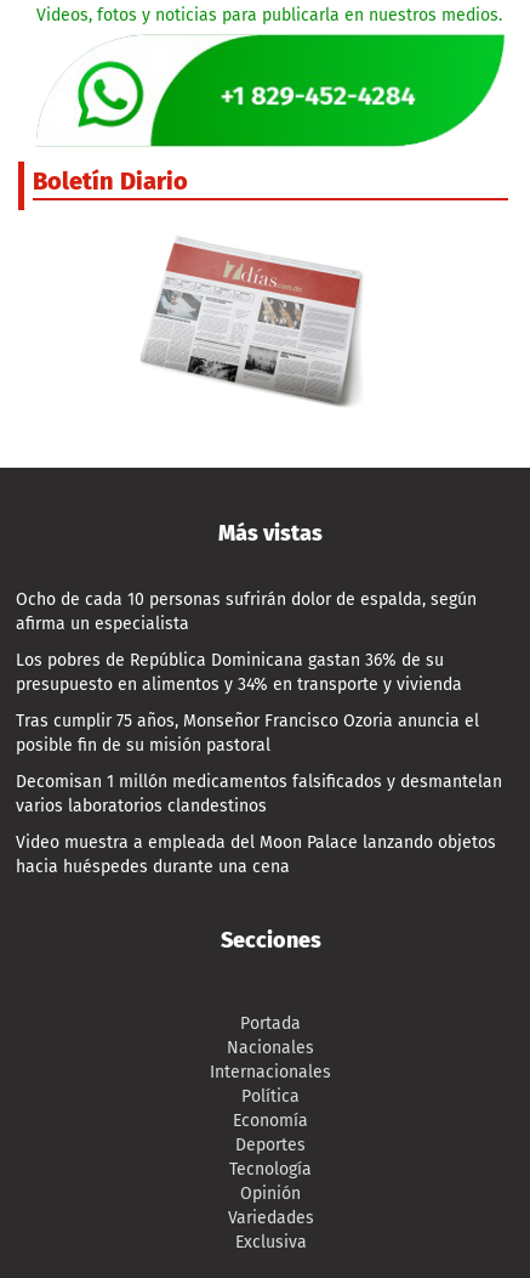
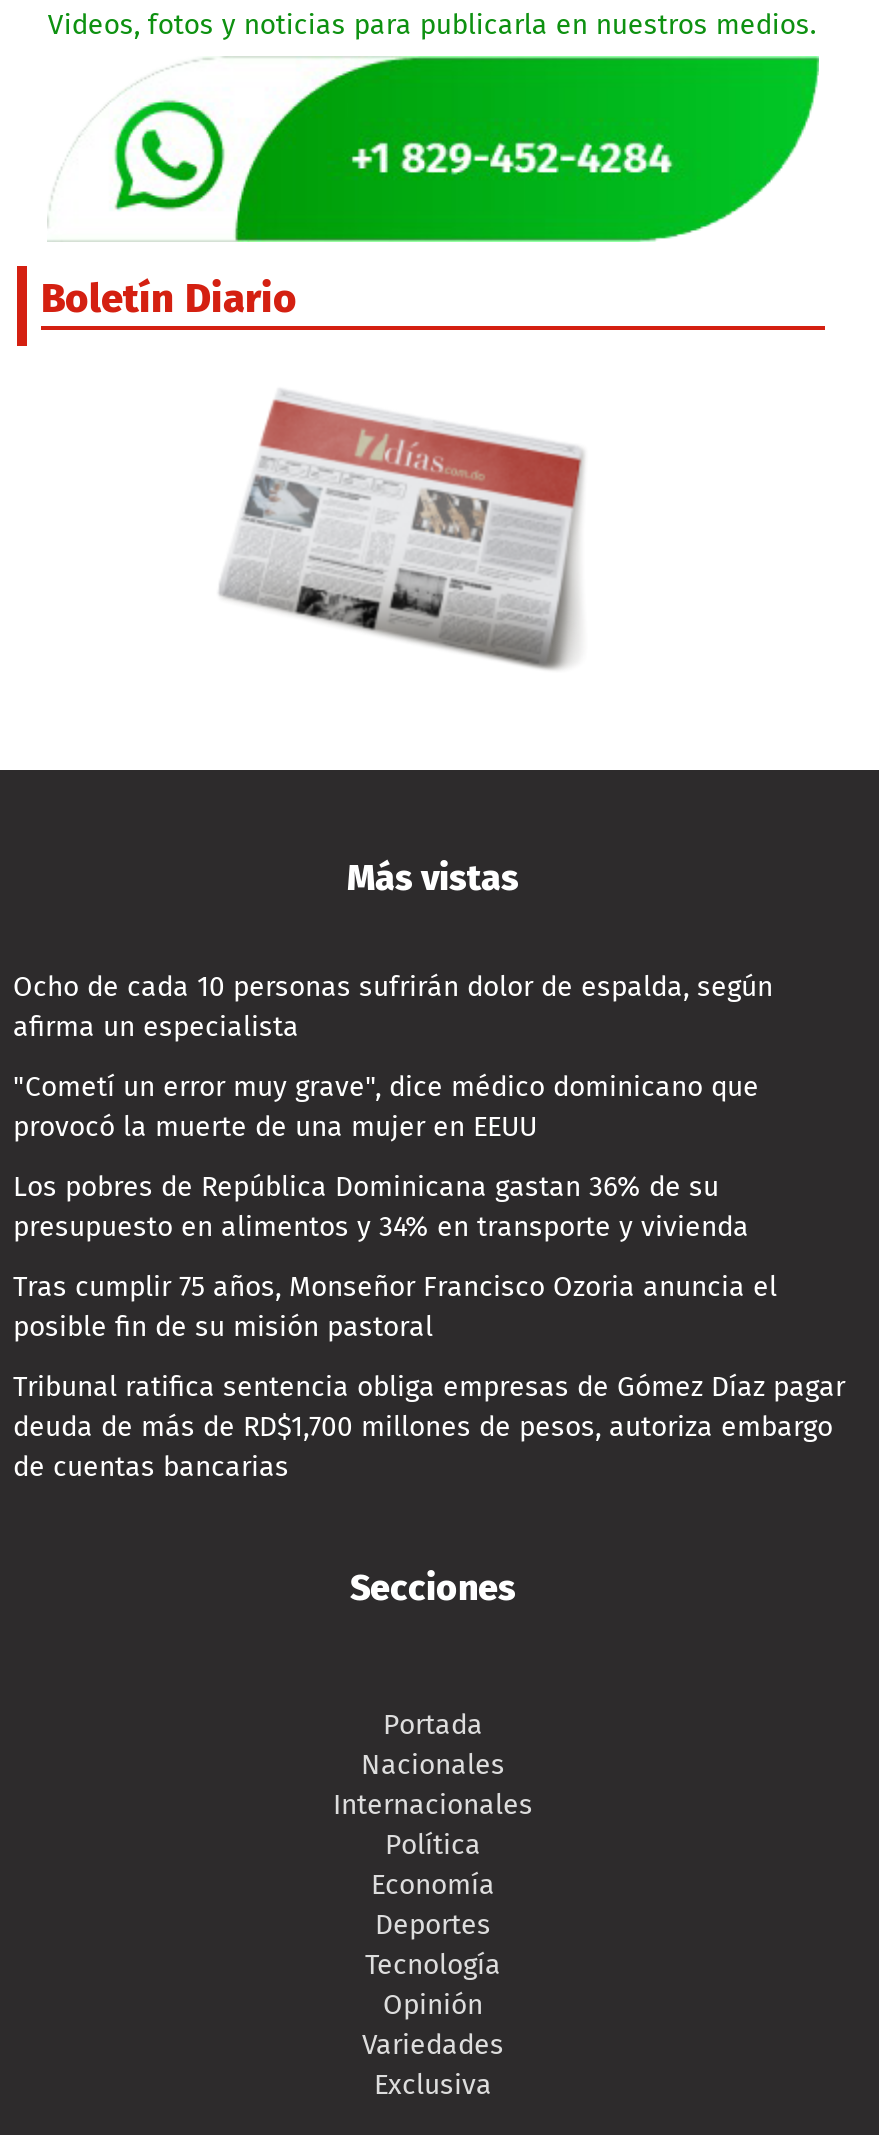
none -> [13,1071,759,1145] "Cometí un error muy grave", dice médico dominicano que | provocó la muerte de una mujer en EEUU
moved [16,650,479,756] -> [13,1171,777,1345]: Los pobres de República Dominicana gastan 36% de su | presupuesto en alimentos y 34% en transporte y vivienda | Tras cumplir 75 años, Monseñor Francisco Ozoria anuncia el | posible fin de su misión pastoral
[16,772,502,878] Decomisan 1 millón medicamentos falsificados y desmantelan | varios laboratorios clandestinos | Video muestra a empleada del Moon Palace lanzando objetos | hacia huéspedes durante una cena -> [13,1371,845,1485] Tribunal ratifica sentencia obliga empresas de Gómez Díaz pagar | deuda de más de RD$1,700 millones de pesos, autoriza embargo | de cuentas bancarias

